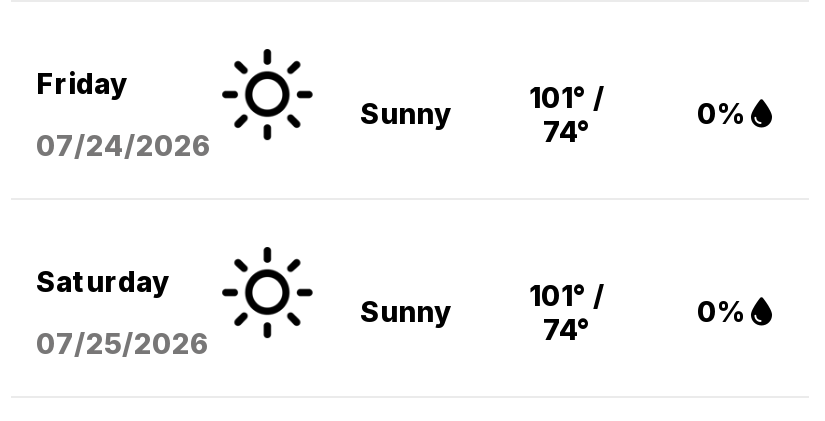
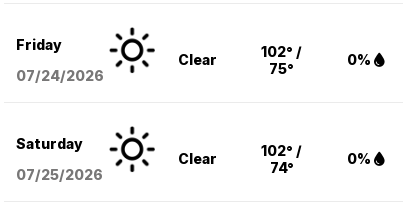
[360,80,605,148] Sunny | 101° / | 74° -> [178,43,302,77] Clear | 102° / | 75°
[360,278,605,328] Sunny | 101° / -> [178,142,302,167] Clear | 102° /

